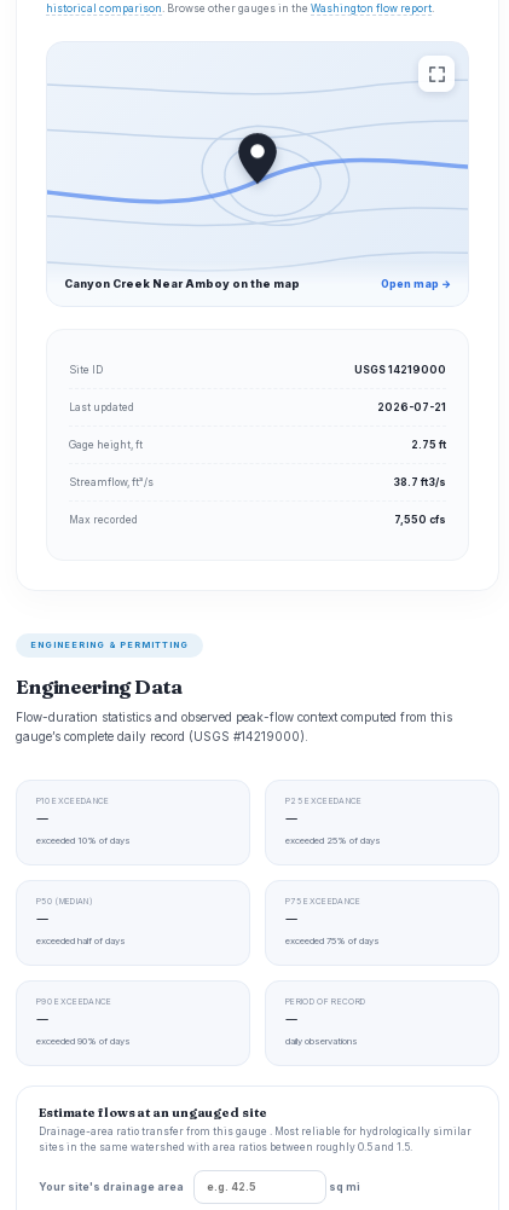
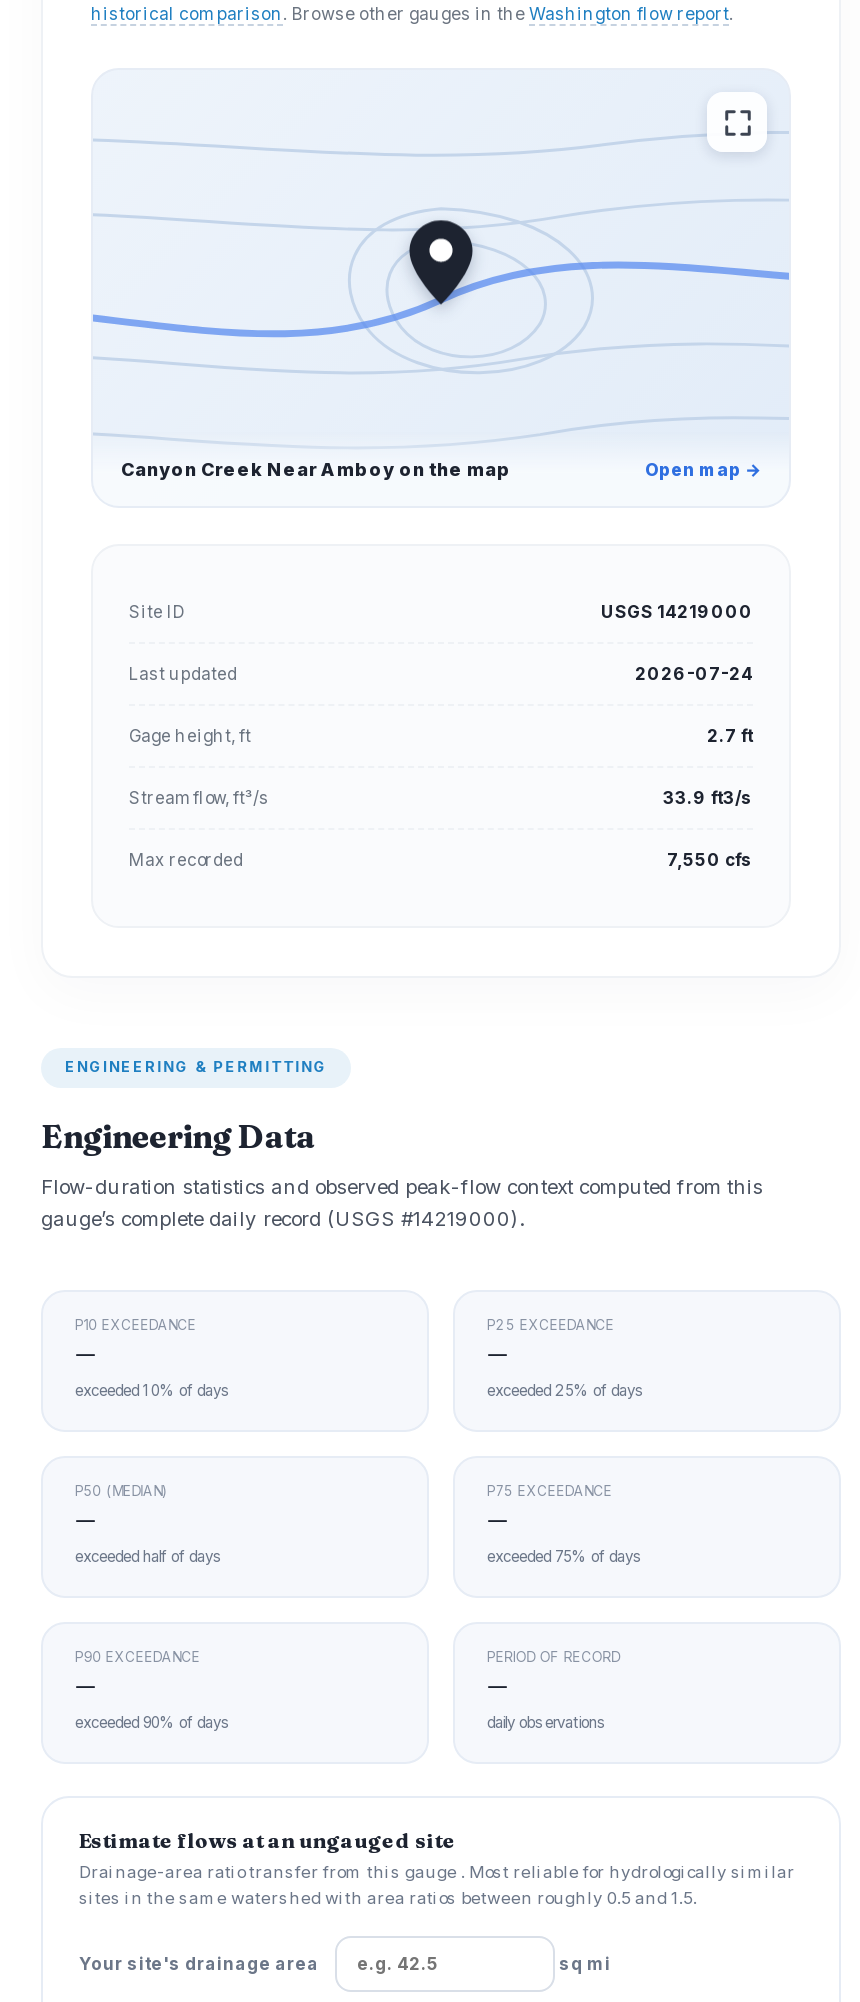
[377,401,446,413] 2026-07-21 -> [635,664,753,684] 2026-07-24
[411,439,446,451] 2.75 ft -> [707,726,753,746] 2.7 ft
[393,476,446,488] 38.7 ft3/s -> [663,788,753,808] 33.9 ft3/s

